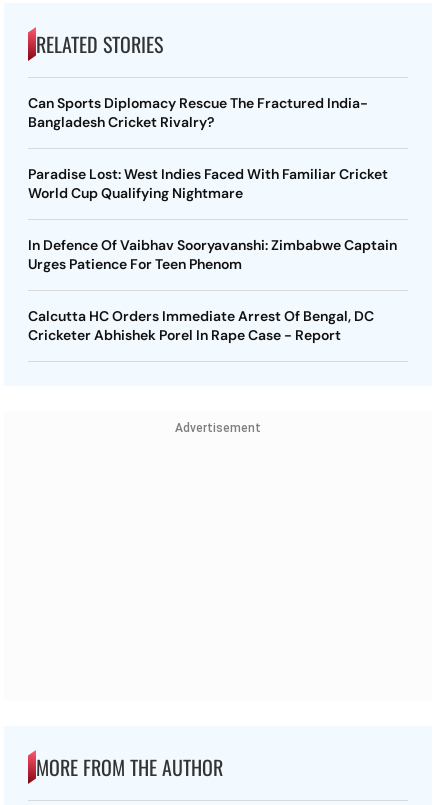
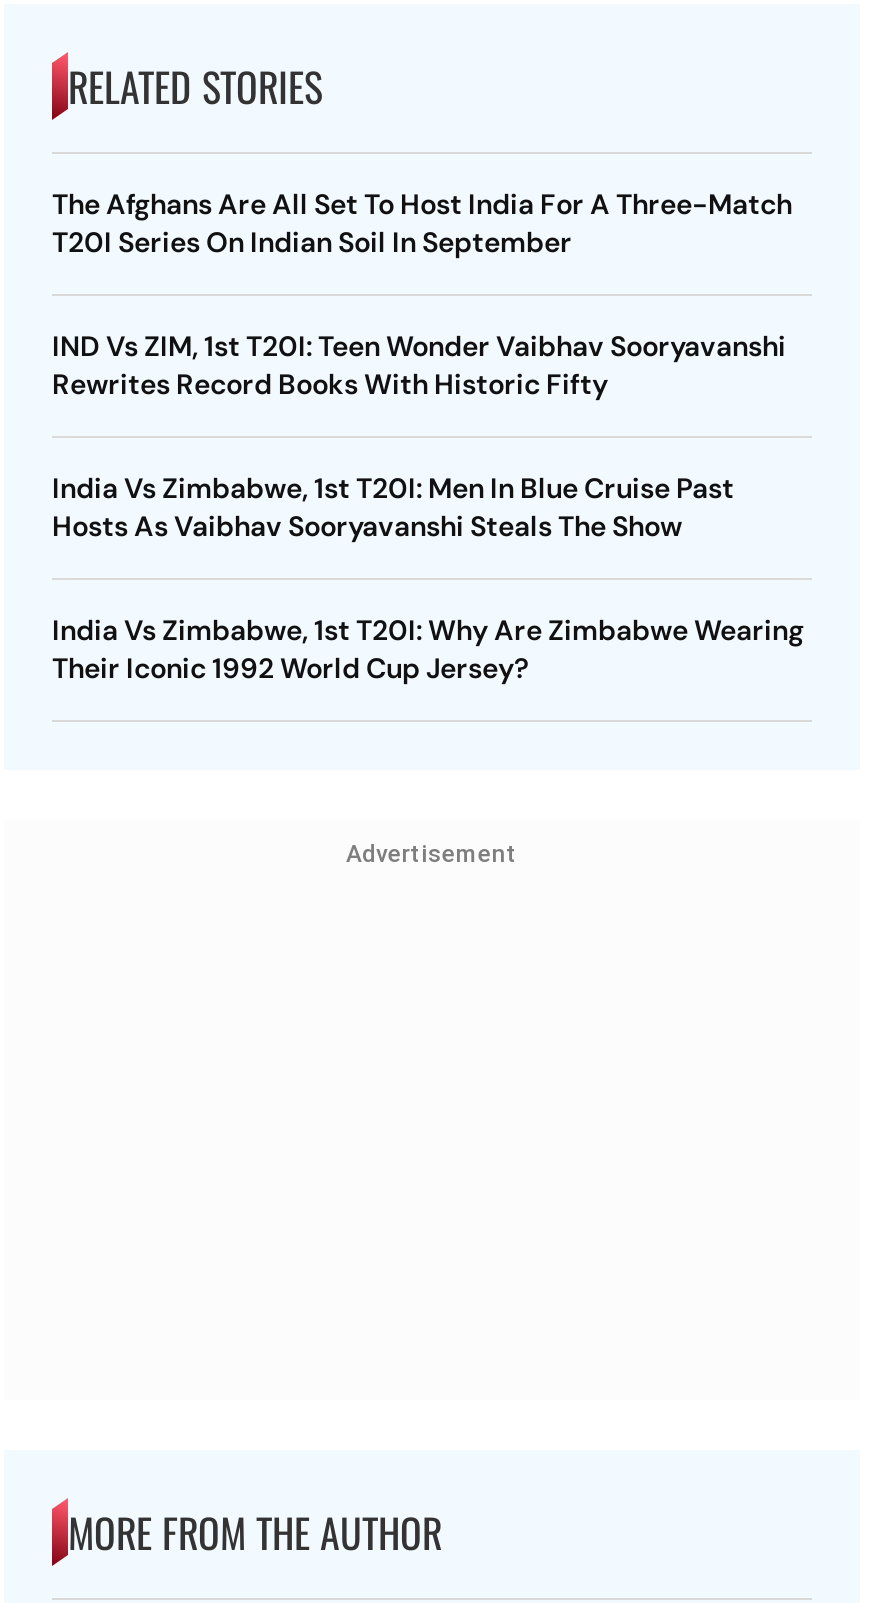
[28,94,368,131] Can Sports Diplomacy Rescue The Fractured India- | Bangladesh Cricket Rivalry? -> [52,185,792,259] The Afghans Are All Set To Host India For A Three-Match | T20I Series On Indian Soil In September
[28,165,388,202] Paradise Lost: West Indies Faced With Familiar Cricket | World Cup Qualifying Nightmare -> [52,327,786,401] IND Vs ZIM, 1st T20I: Teen Wonder Vaibhav Sooryavanshi | Rewrites Record Books With Historic Fifty
[28,236,397,273] In Defence Of Vaibhav Sooryavanshi: Zimbabwe Captain | Urges Patience For Teen Phenom -> [52,469,734,543] India Vs Zimbabwe, 1st T20I: Men In Blue Cruise Past | Hosts As Vaibhav Sooryavanshi Steals The Show
[28,307,374,344] Calcutta HC Orders Immediate Arrest Of Bengal, DC | Cricketer Abhishek Porel In Rape Case - Report -> [52,611,804,685] India Vs Zimbabwe, 1st T20I: Why Are Zimbabwe Wearing | Their Iconic 1992 World Cup Jersey?

